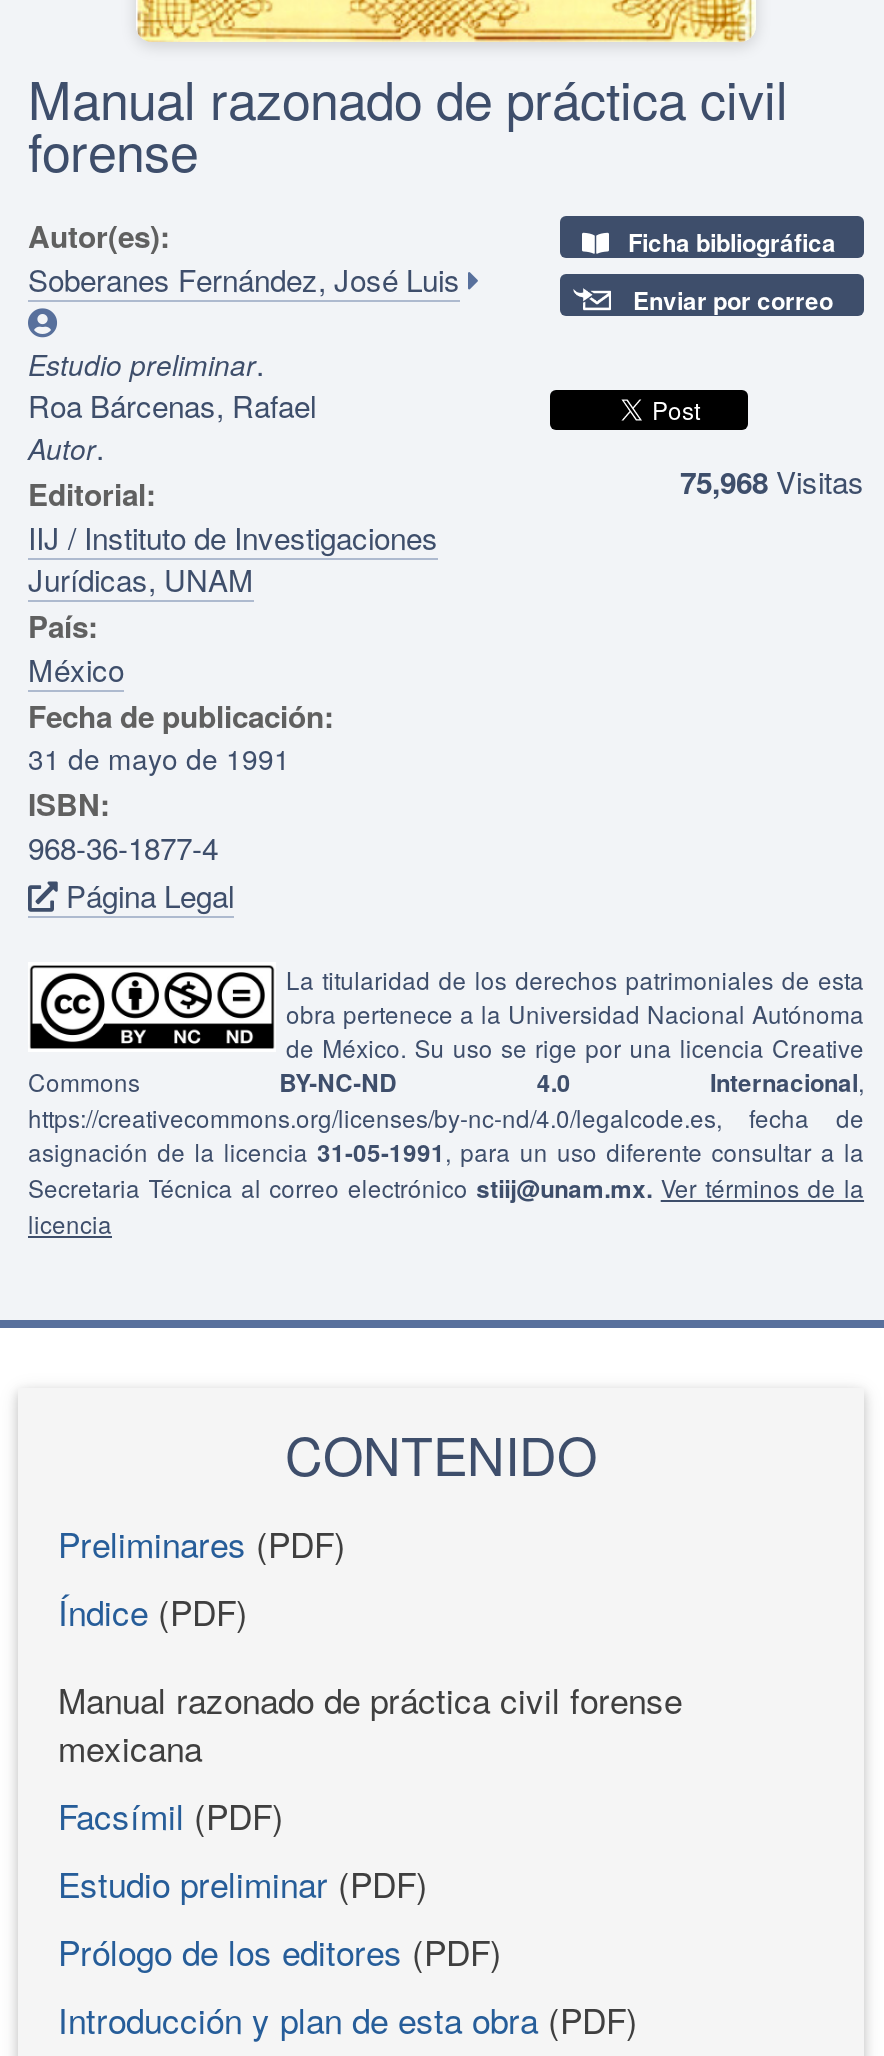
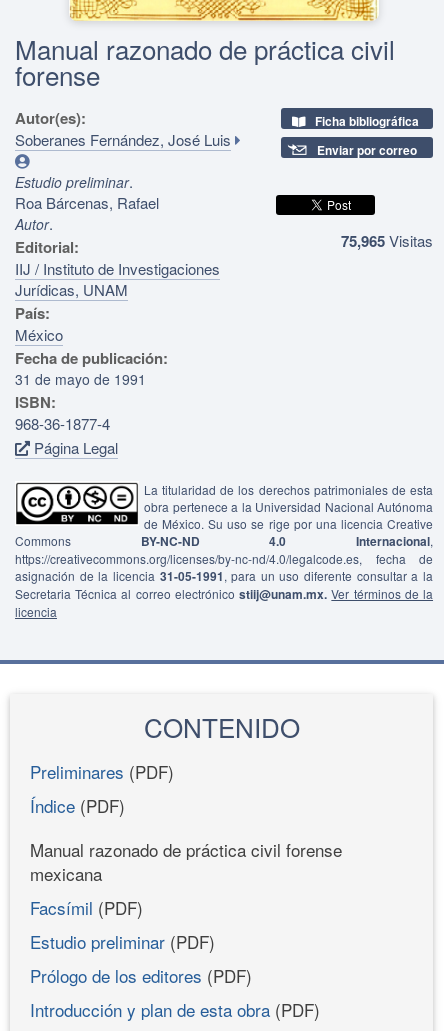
[680,459,864,503] 75,968 Visitas -> [341,229,433,251] 75,965 Visitas

